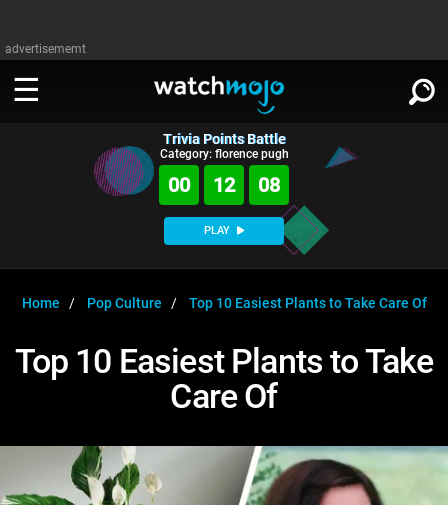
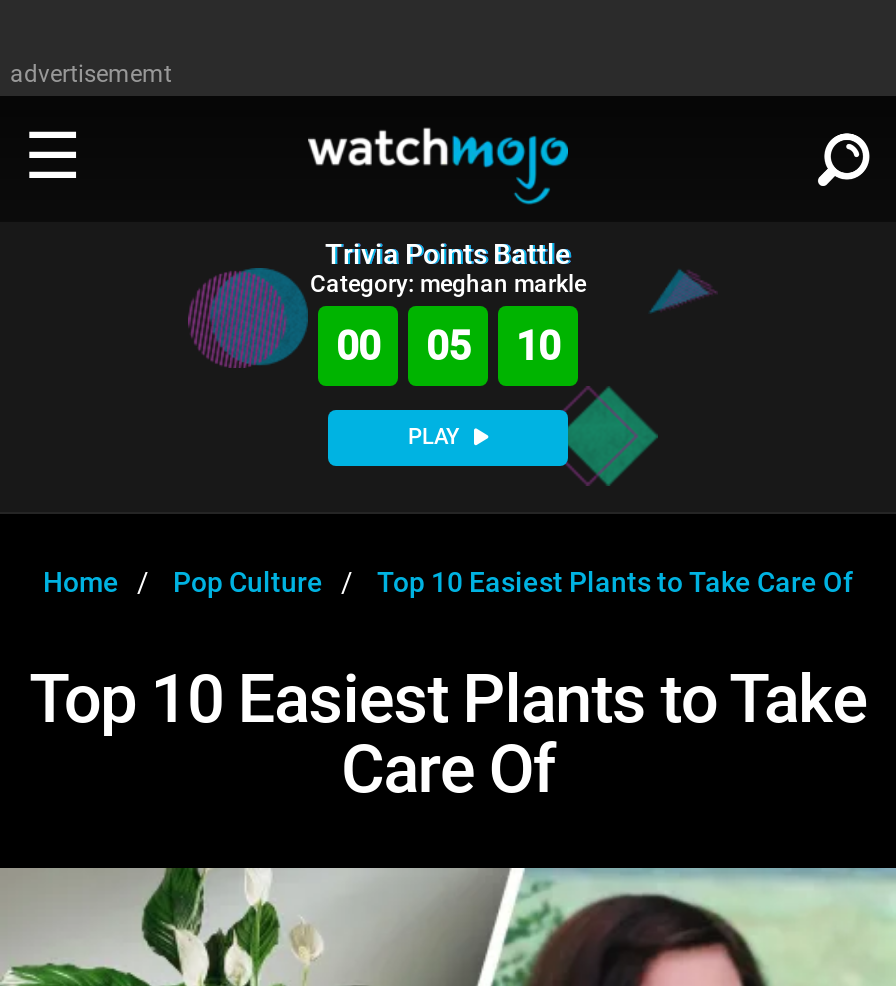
[159,147,288,161] Category: florence pugh -> [310,270,586,298] Category: meghan markle
[213,173,235,197] 12 -> [426,322,470,370] 05

